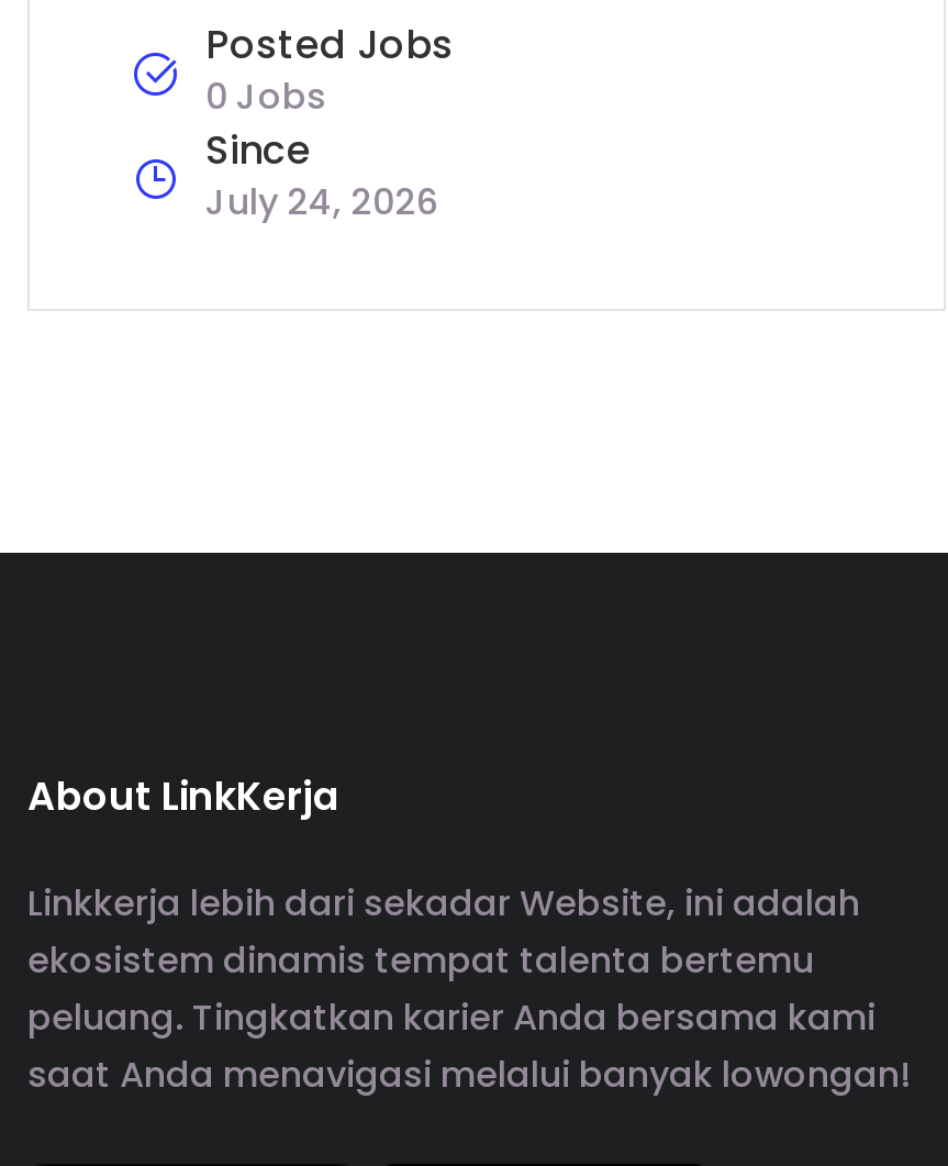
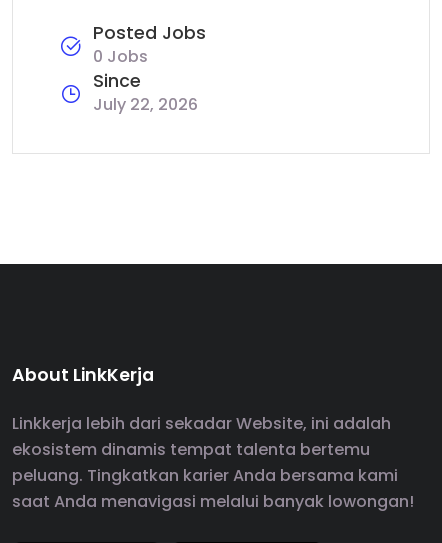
[205,177,438,228] July 24, 2026 -> [93,93,198,116] July 22, 2026

